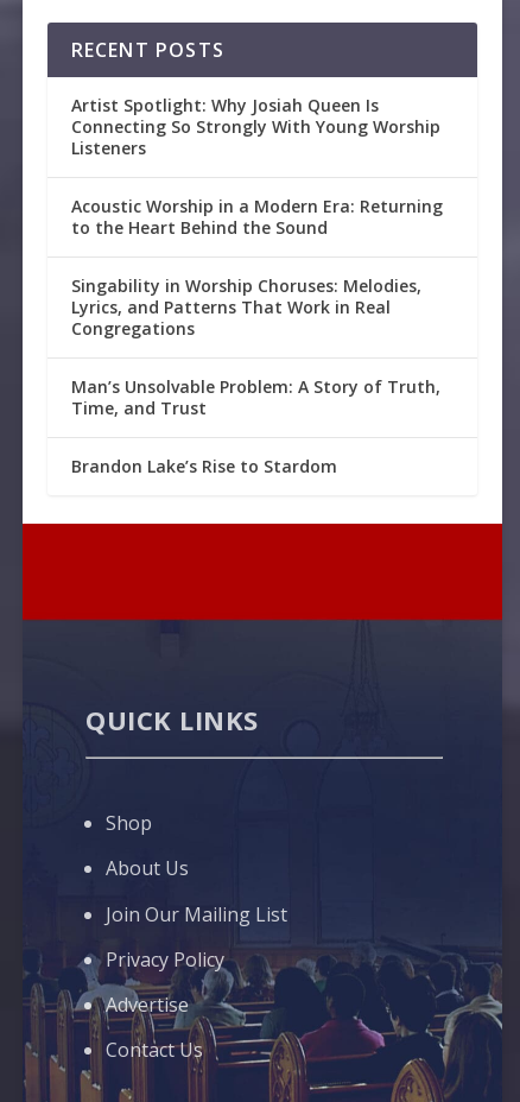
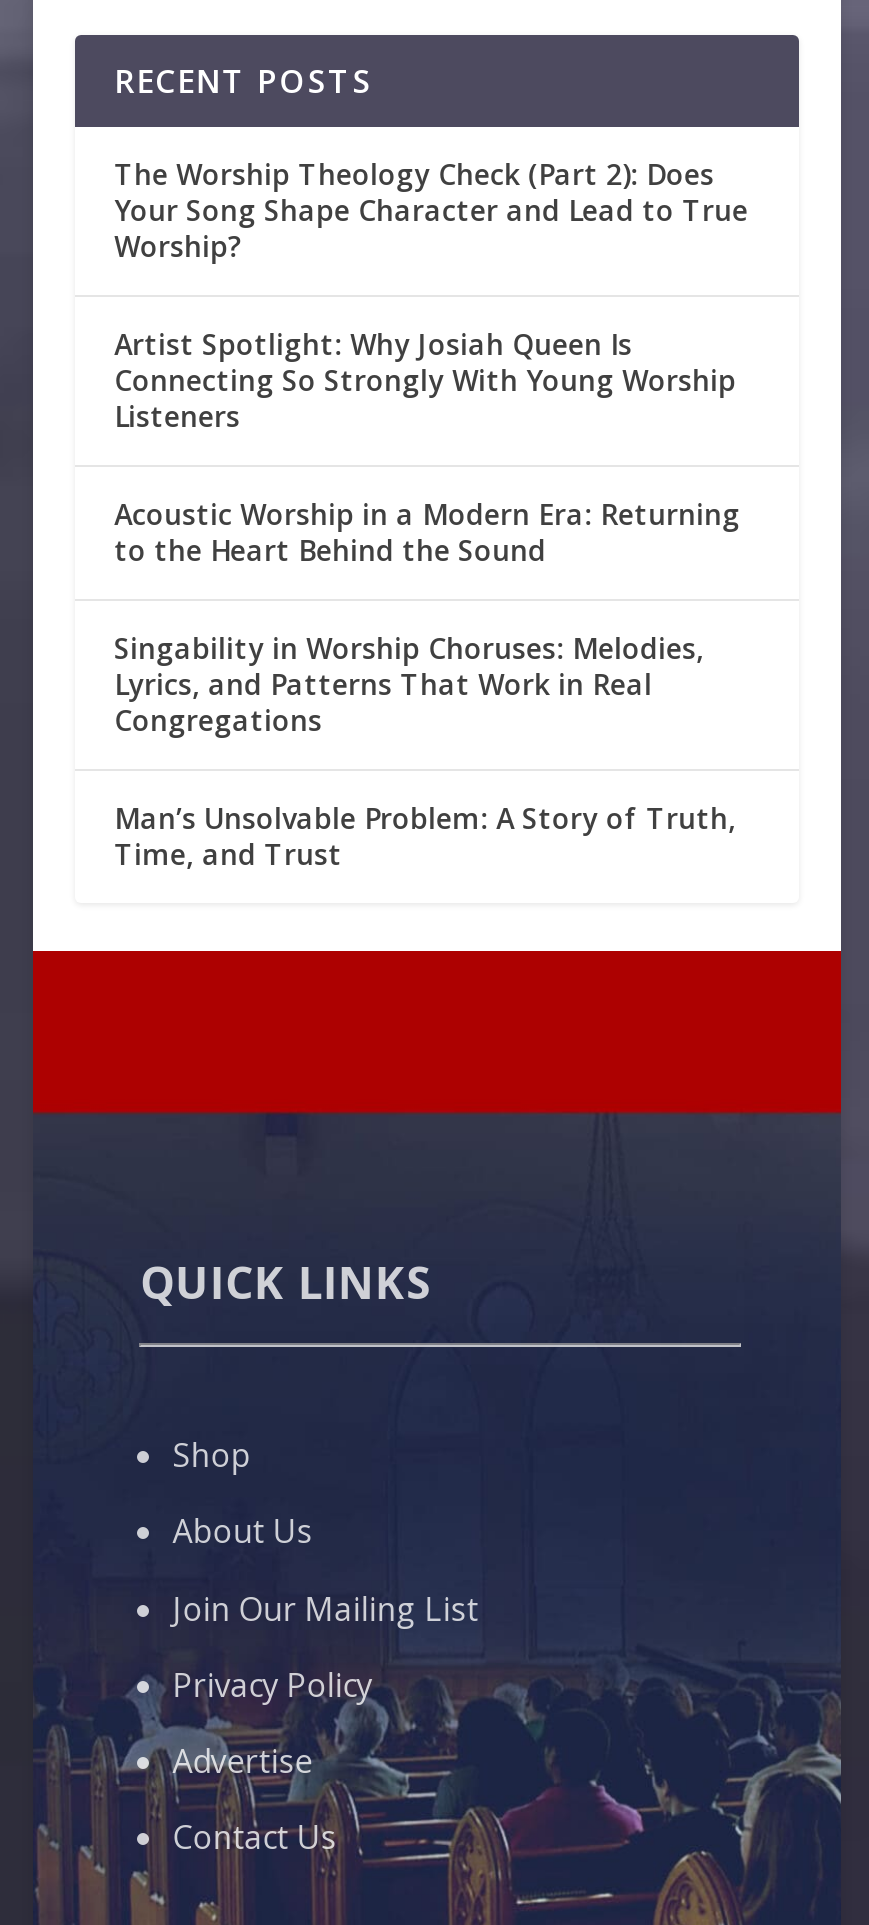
none -> [114,155,748,265] The Worship Theology Check (Part 2): Does | Your Song Shape Character and Lead to True | Worship?
moved [71,94,442,419] -> [114,325,740,873]: Artist Spotlight: Why Josiah Queen Is | Connecting So Strongly With Young Worship | Listeners | ... | Man’s Unsolvable Problem: A Story of Truth, | Time, and Trust
[71,455,337,477] Brandon Lake’s Rise to Stardom -> none

